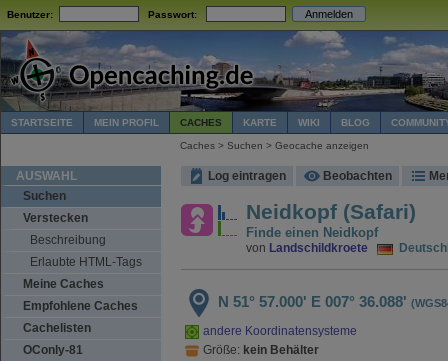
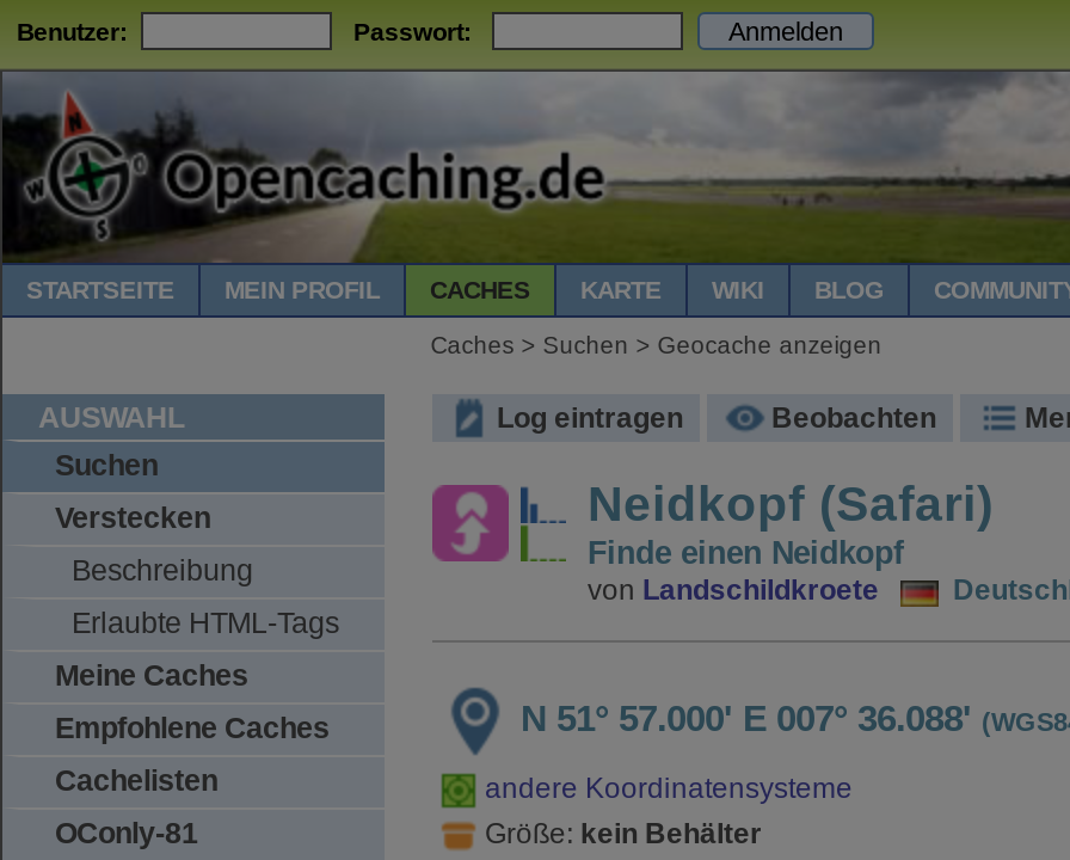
[3,30,445,112] [image] -> [7,72,1063,265] [image]

